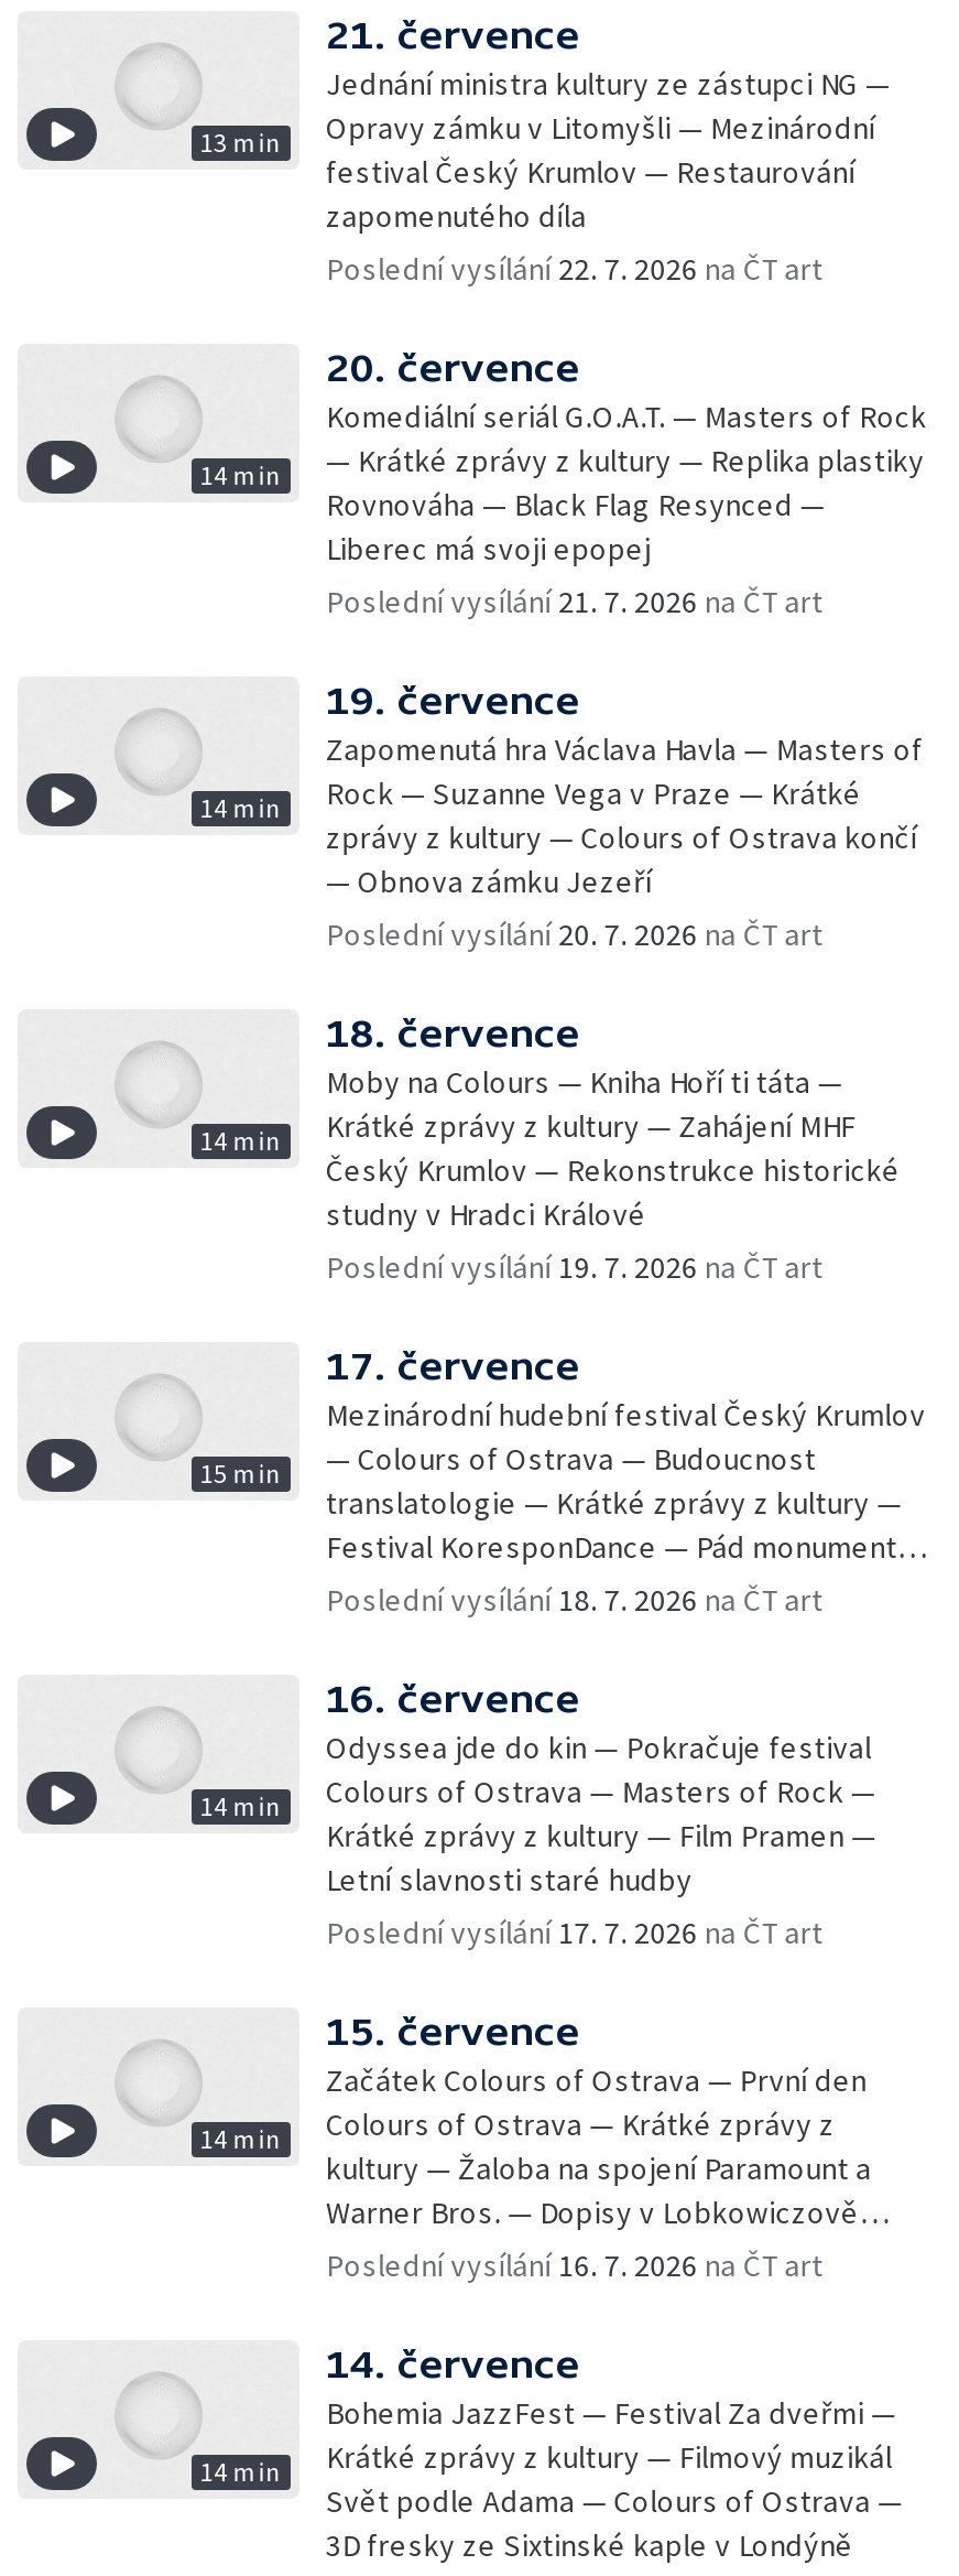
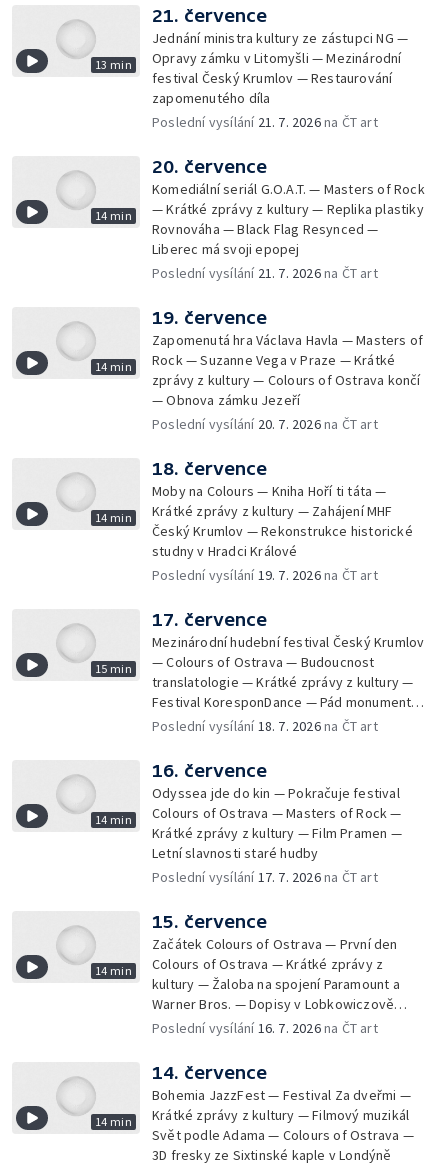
[326,249,823,289] Poslední vysílání 22. 7. 2026 na ČT art -> [152,113,378,131] Poslední vysílání 21. 7. 2026 na ČT art

